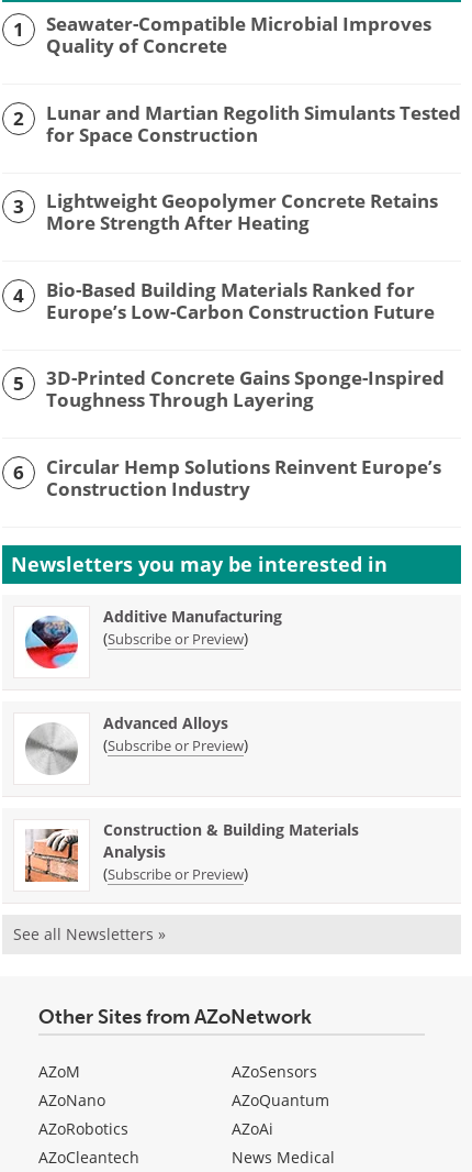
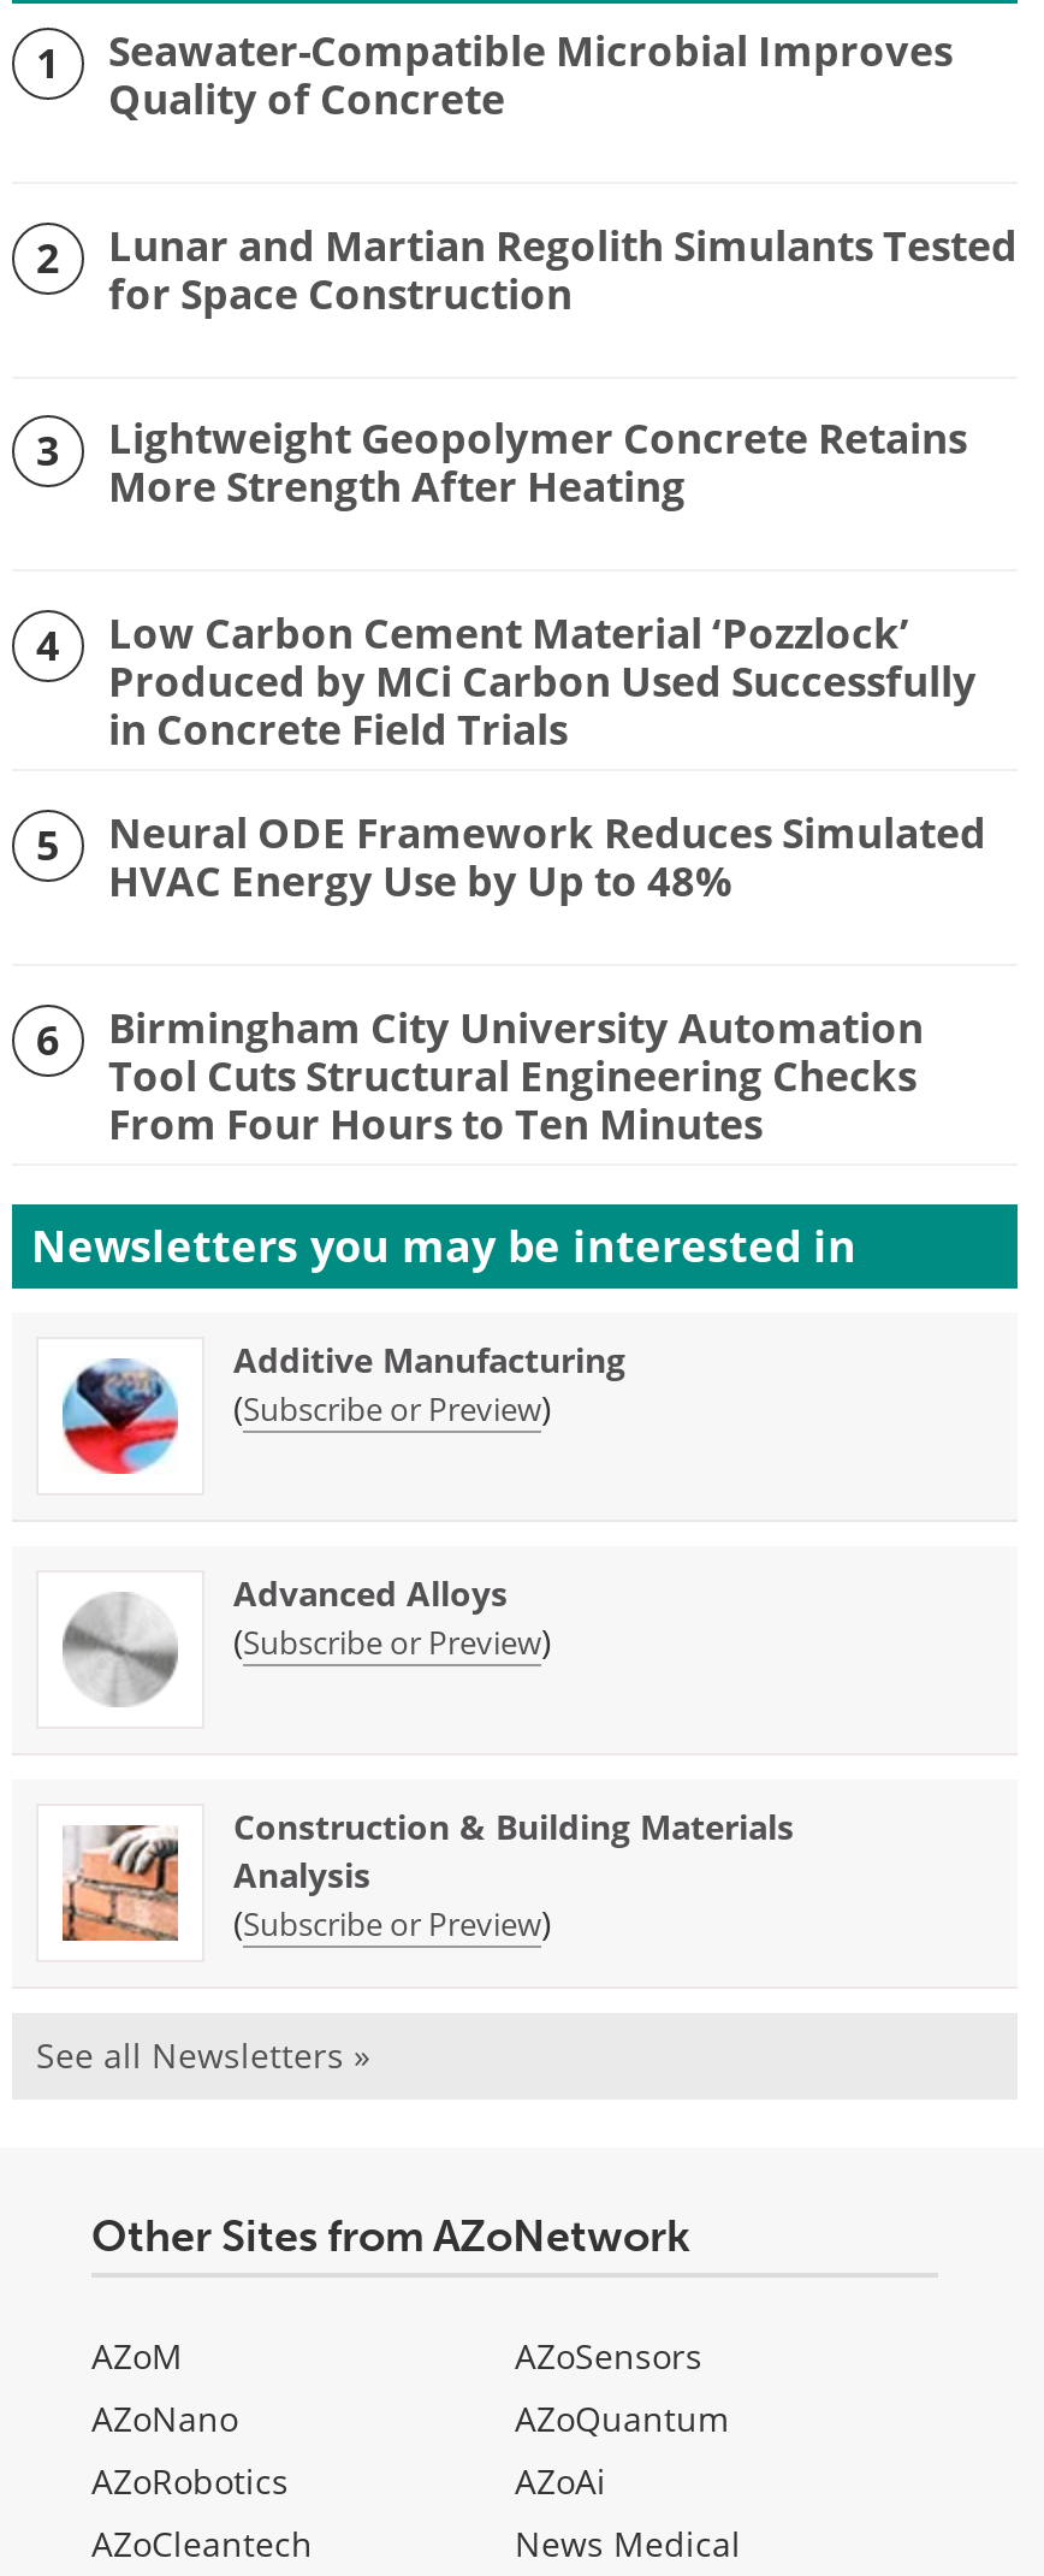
[46,277,435,324] Bio-Based Building Materials Ranked for | Europe’s Low-Carbon Construction Future -> [108,605,977,756] Low Carbon Cement Material ‘Pozzlock’ | Produced by MCi Carbon Used Successfully | in Concrete Field Trials
[46,365,445,413] 3D-Printed Concrete Gains Sponge-Inspired | Toughness Through Layering -> [108,805,986,908] Neural ODE Framework Reduces Simulated | HVAC Energy Use by Up to 48%
[46,454,441,501] Circular Hemp Solutions Reinvent Europe’s | Construction Industry -> [108,999,924,1150] Birmingham City University Automation | Tool Cuts Structural Engineering Checks | From Four Hours to Ten Minutes

